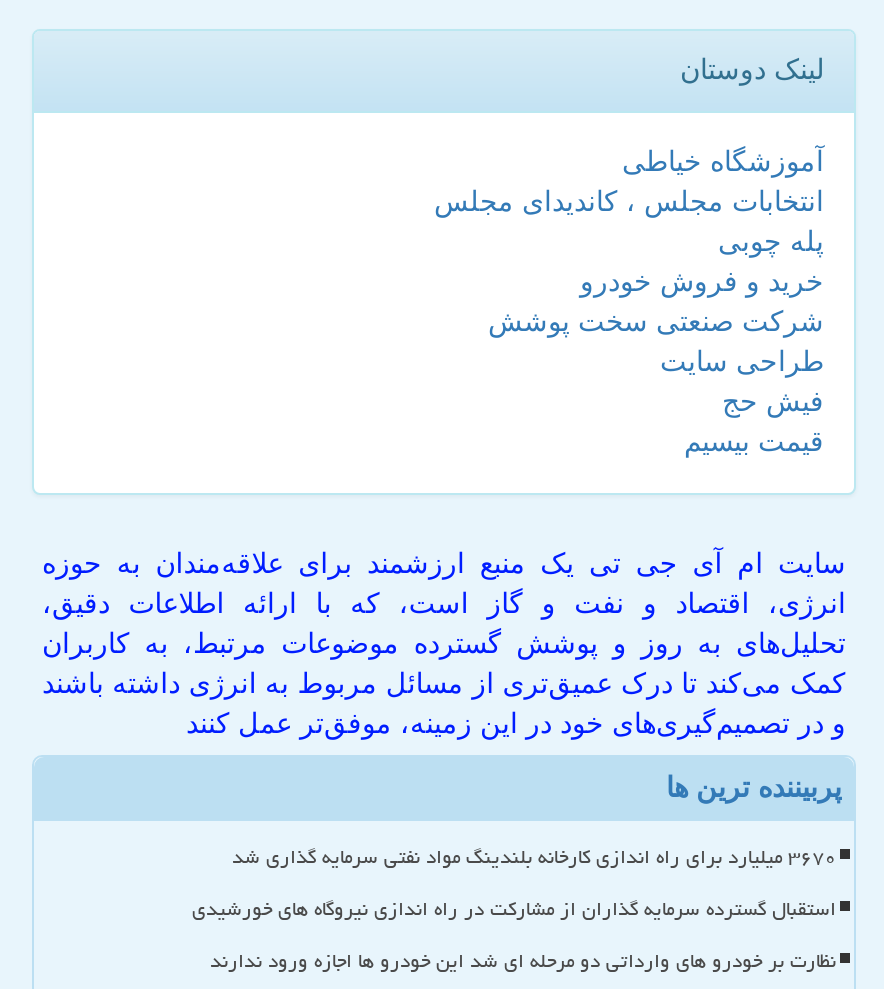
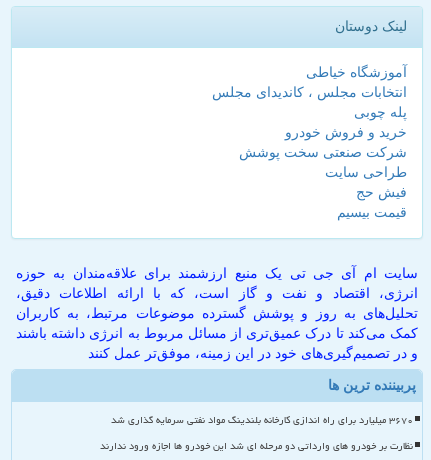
[192,890,836,930] استقبال گسترده سرمایه گذاران از مشارکت در راه اندازی نیروگاه های خورشیدی -> none

